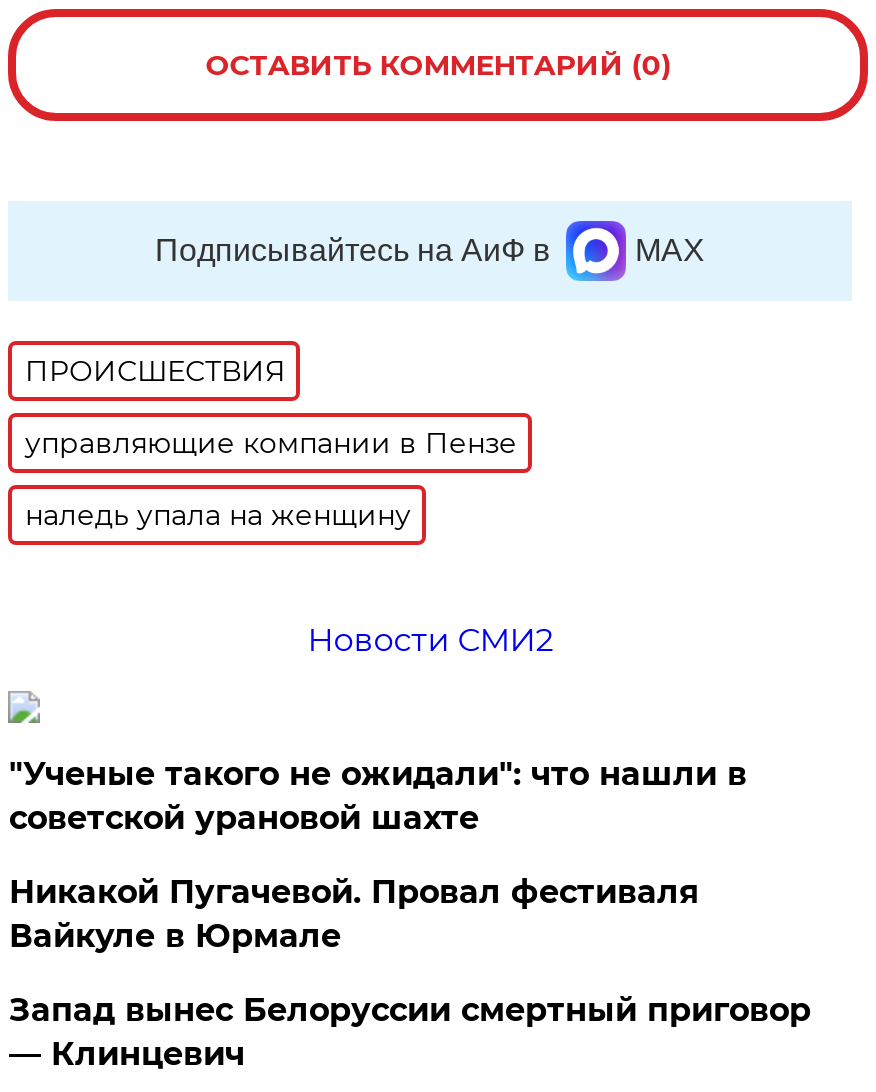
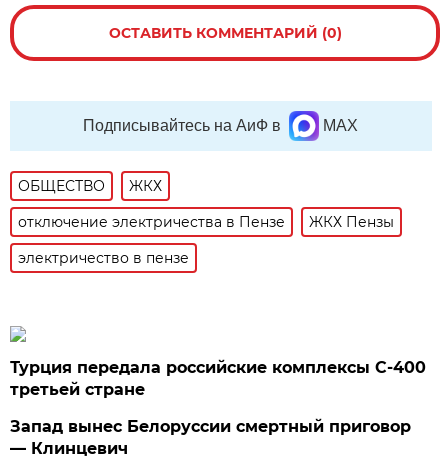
[25,353,553,659] ПРОИСШЕСТВИЯ | управляющие компании в Пензе | наледь упала на женщину | Новости СМИ2 -> [18,177,394,267] ОБЩЕСТВО | ЖКХ | отключение электричества в Пензе | ЖКХ Пензы | электричество в пензе
[9,755,747,955] "Ученые такого не ожидали": что нашли в | советской урановой шахте | Никакой Пугачевой. Провал фестиваля | Вайкуле в Юрмале -> [10,358,426,399] Турция передала российские комплексы С-400 | третьей стране

